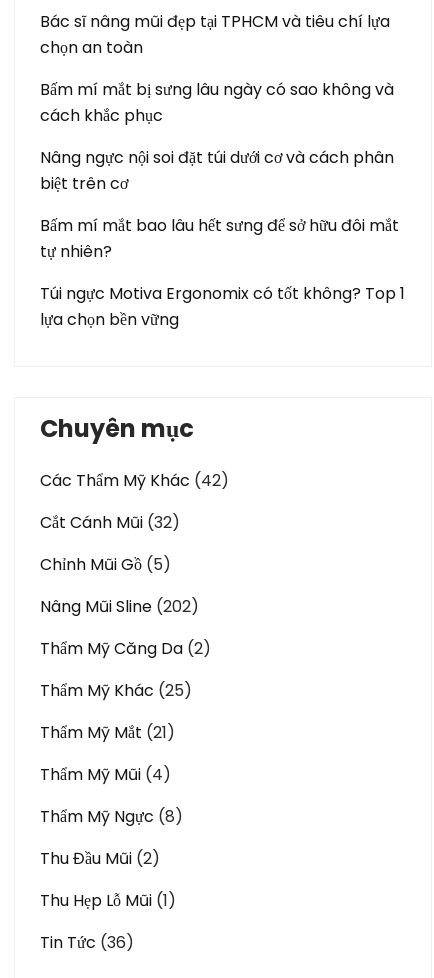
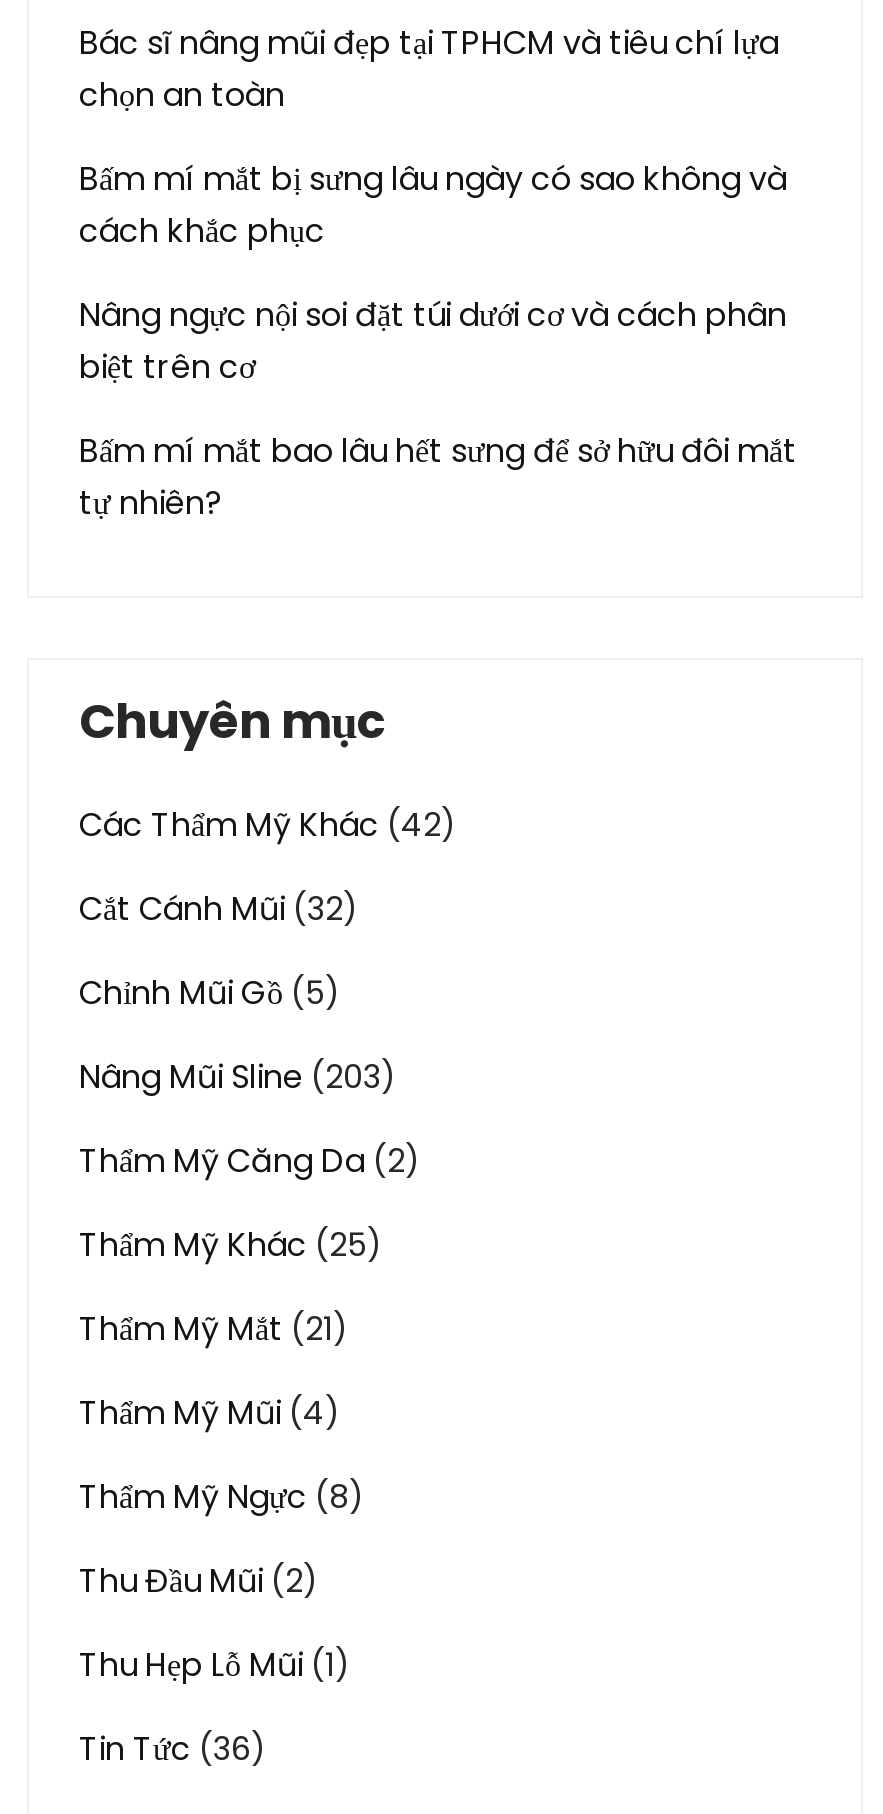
[40,282,405,331] Túi ngực Motiva Ergonomix có tốt không? Top 1 | lựa chọn bền vững -> none
[40,595,199,618] Nâng Mũi Sline (202) -> [79,1053,397,1099] Nâng Mũi Sline (203)

